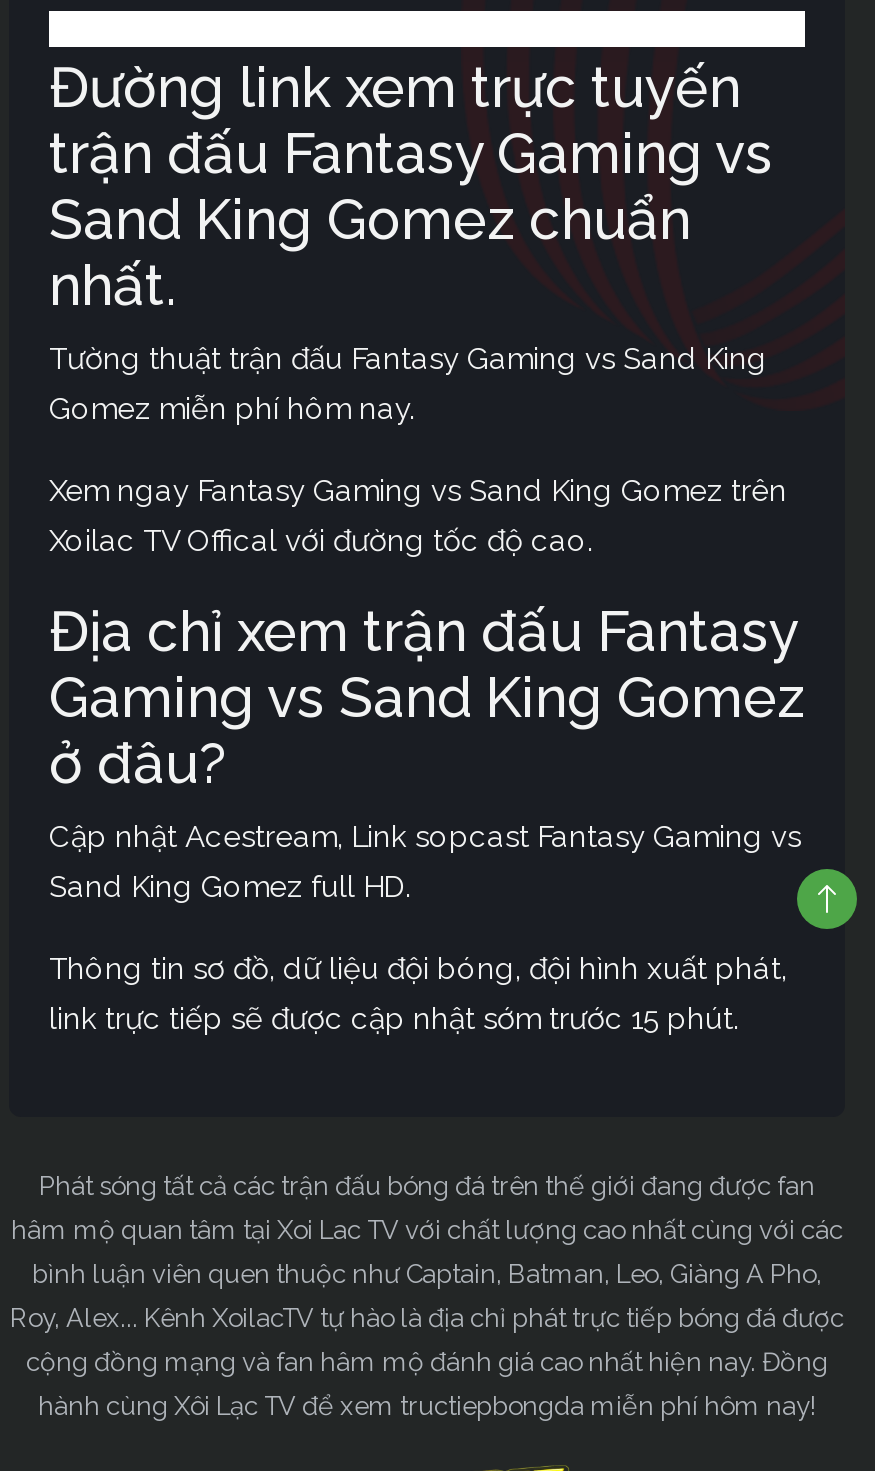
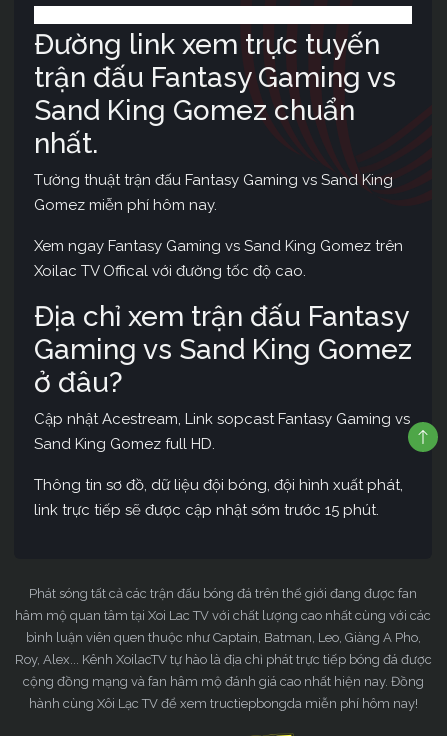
[795,843,859,931] [image] -> [407,421,439,465] [image]

